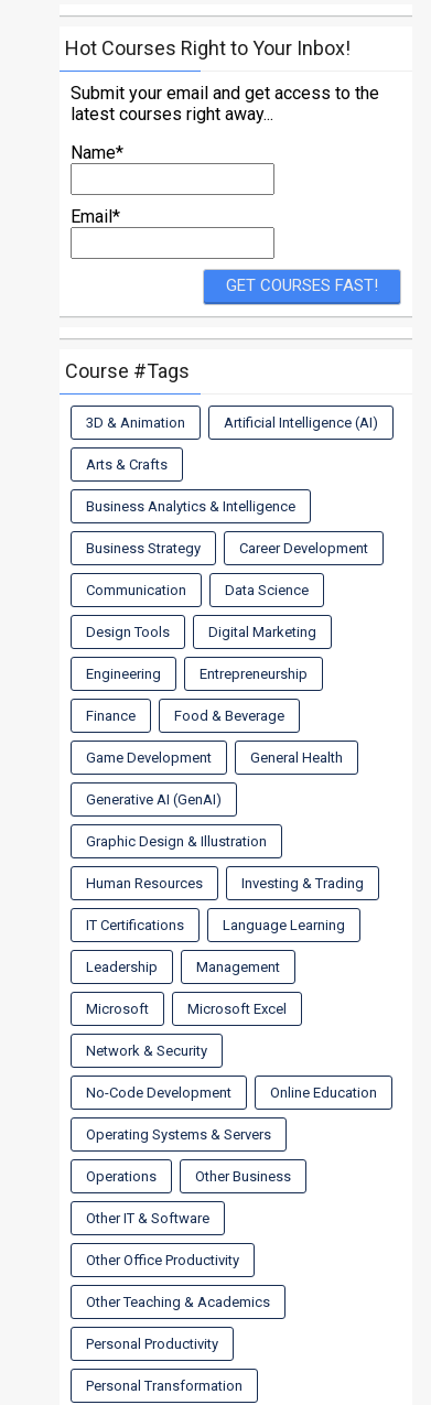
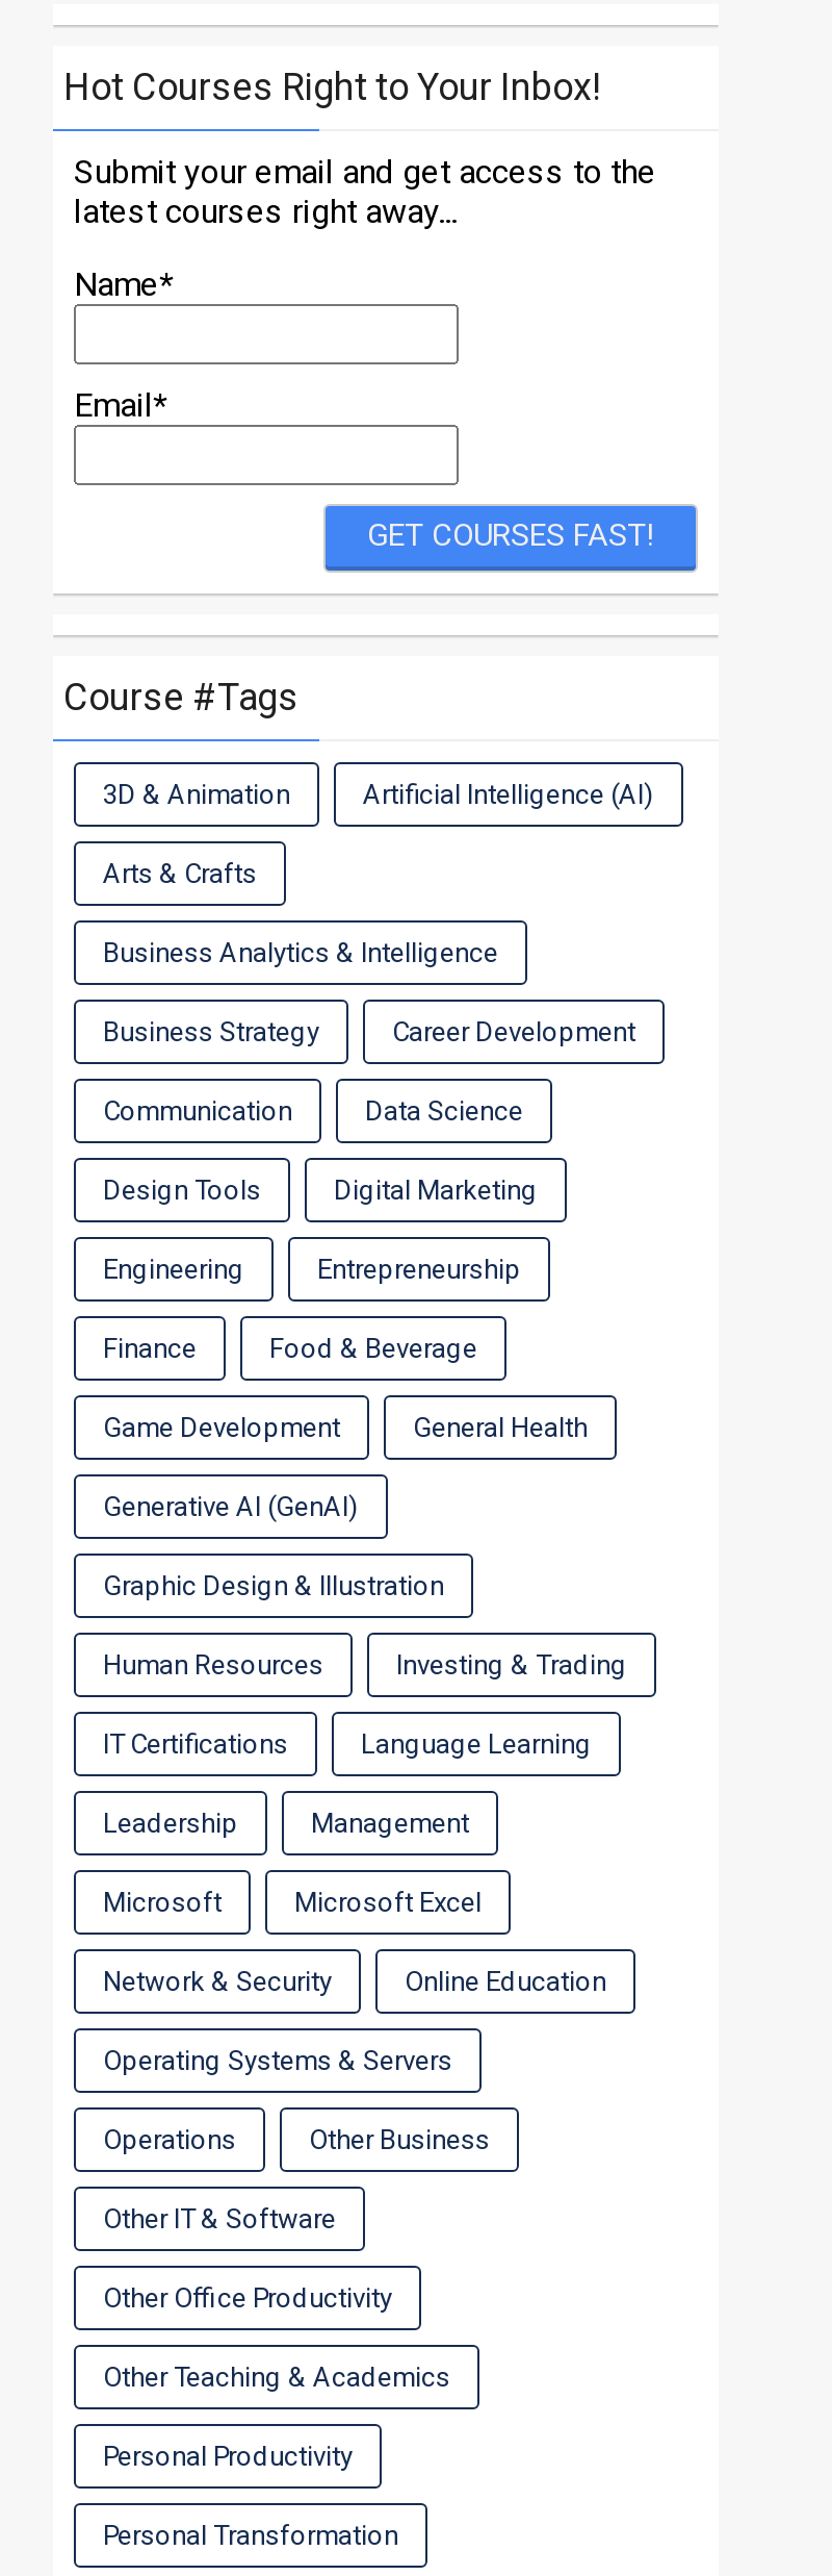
[86,1085,231,1101] No-Code Development -> none

